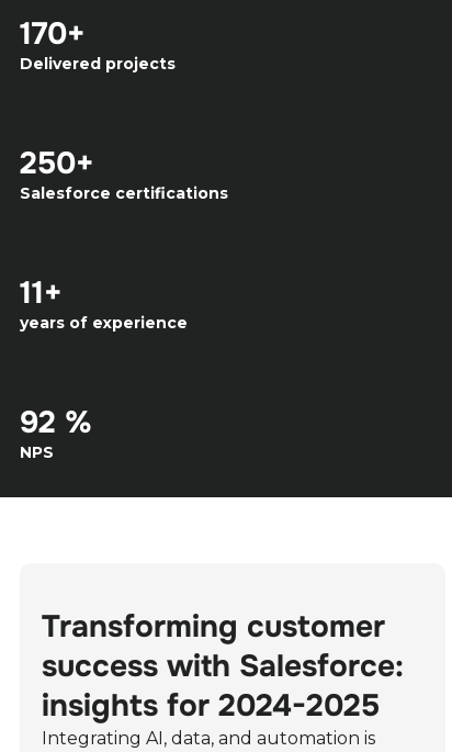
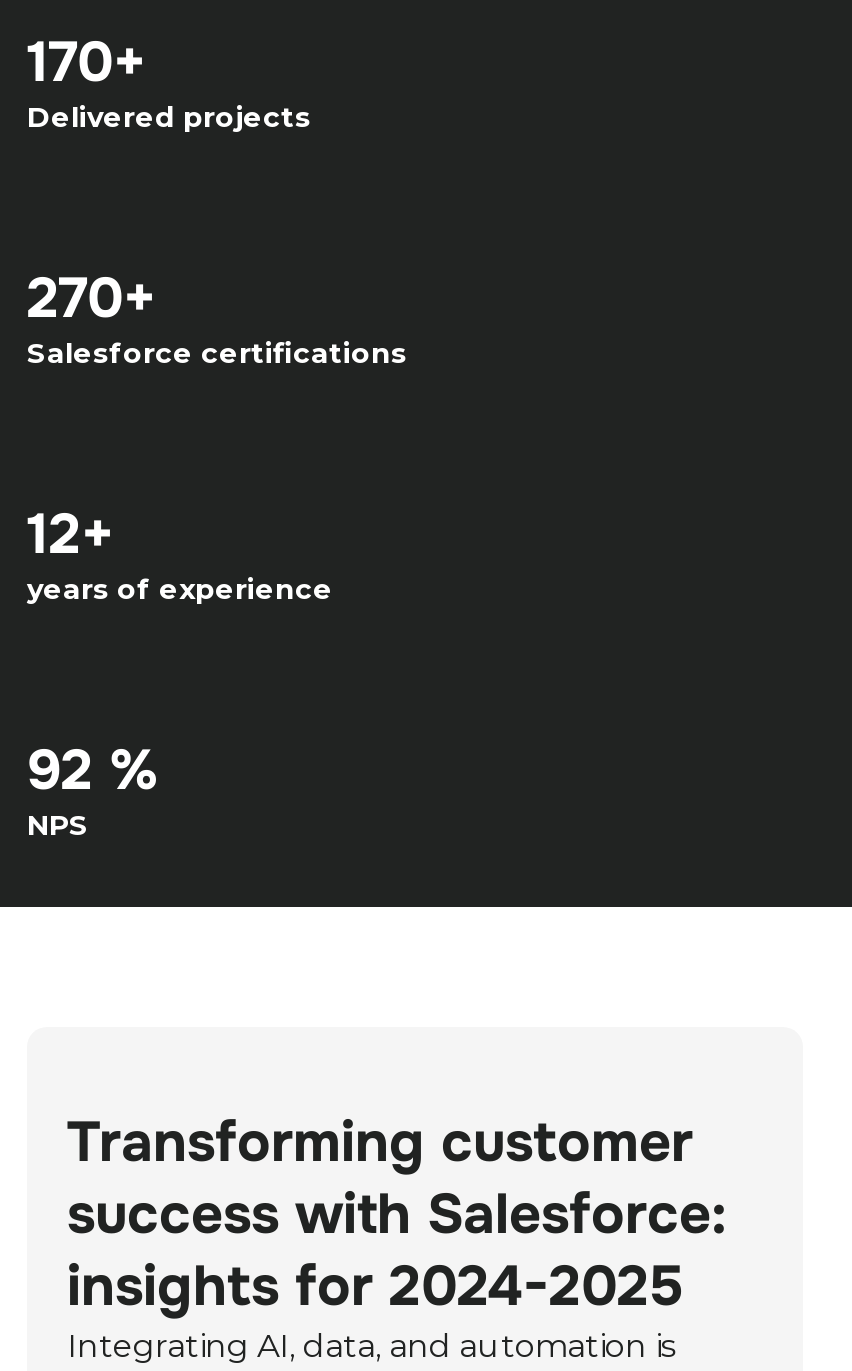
[20,144,94,183] 250+ -> [27,263,157,335] 270+
[20,273,63,313] 11+ -> [27,499,115,571] 12+

